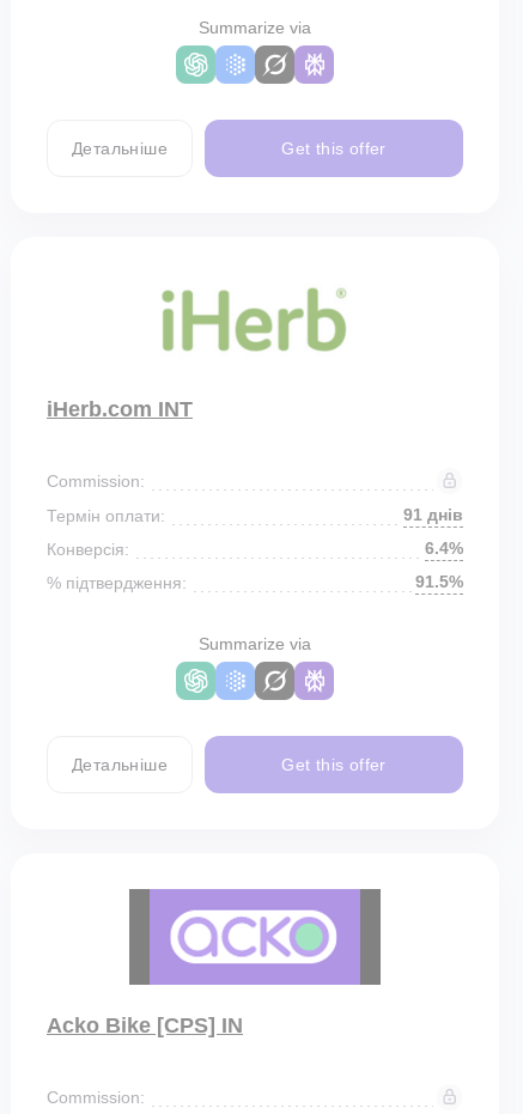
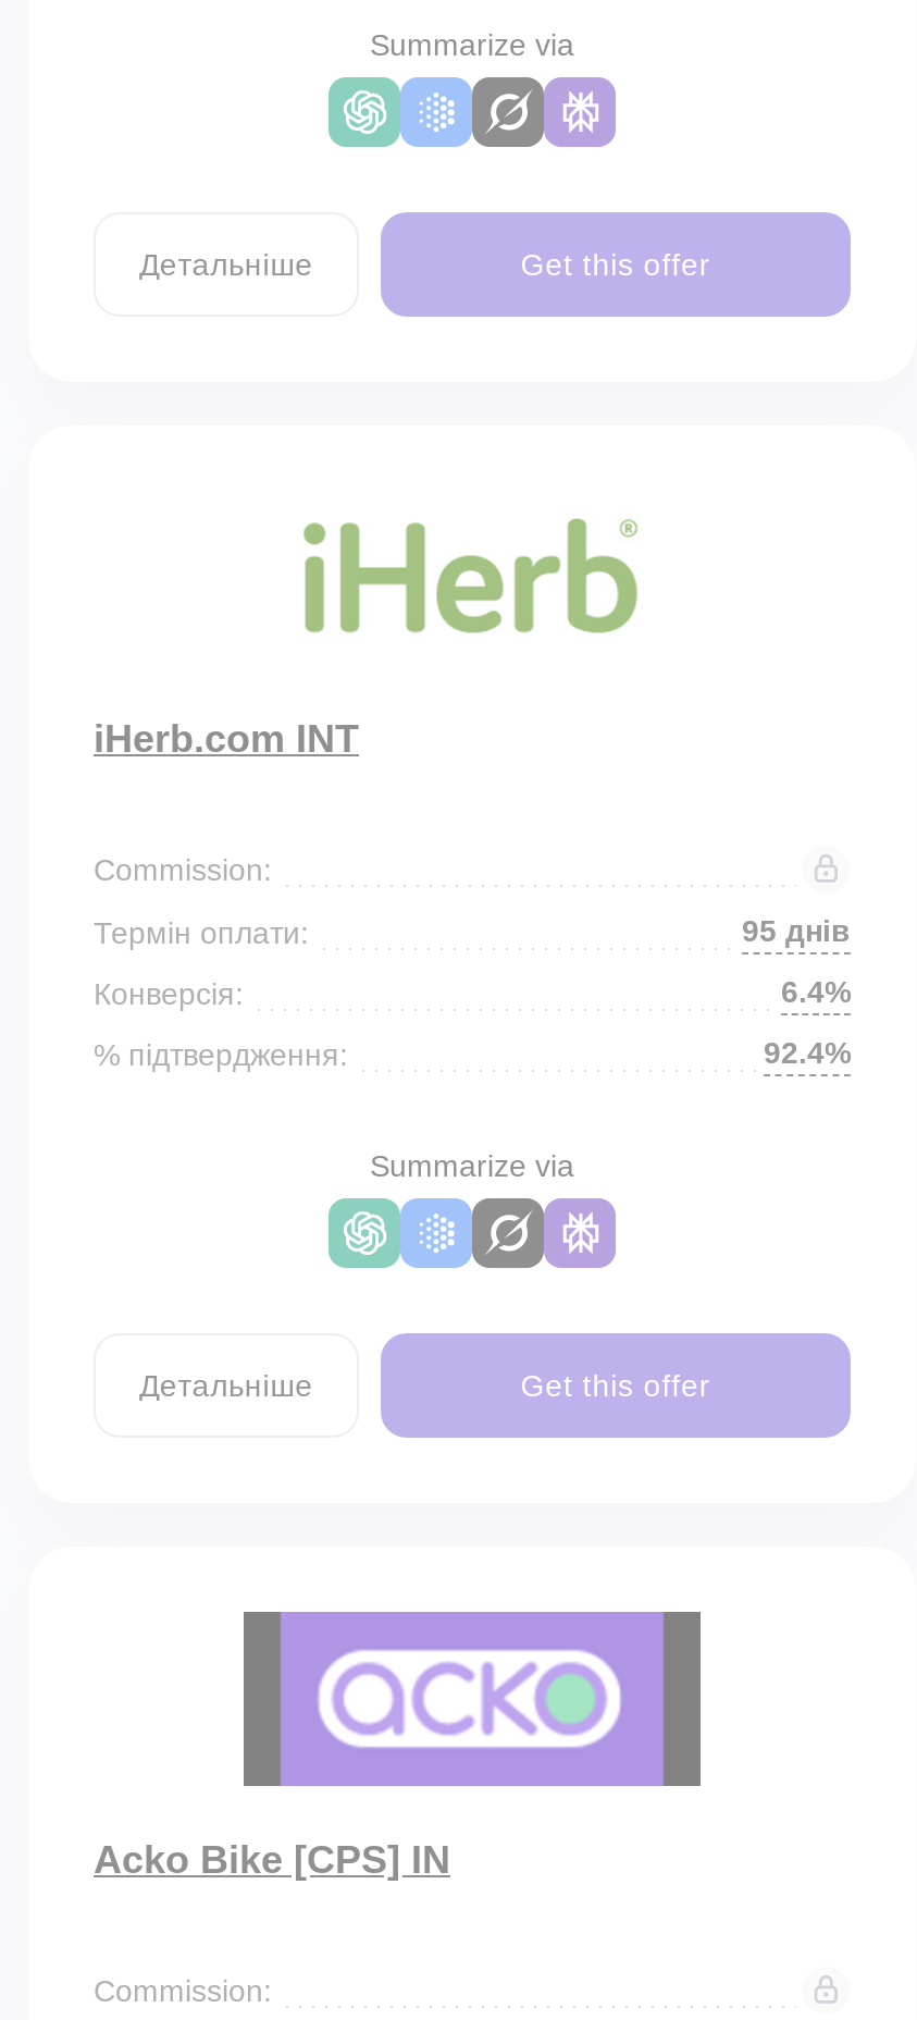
[403,505,463,524] 91 днів -> [742,913,851,948] 95 днів
[415,572,463,591] 91.5% -> [764,1035,851,1070] 92.4%

